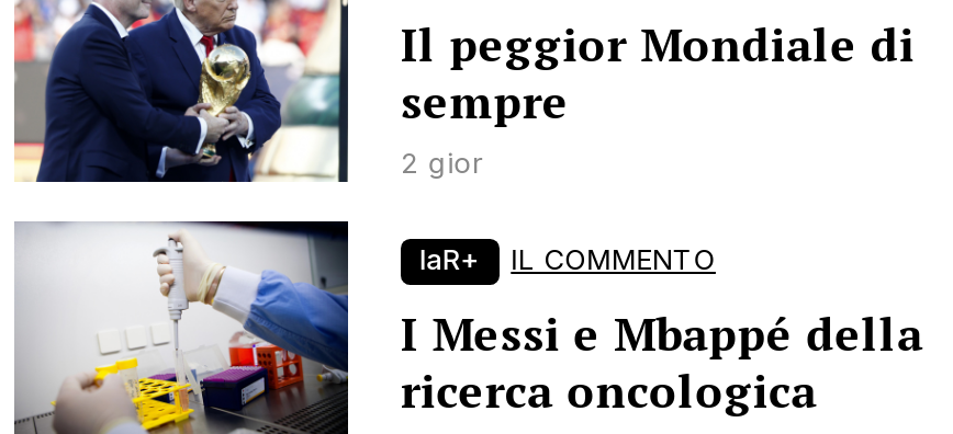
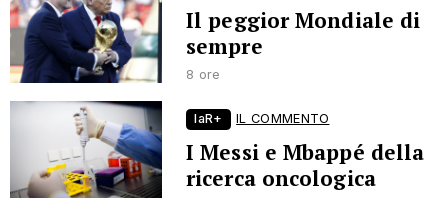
[401,148,484,181] 2 gior -> [186,67,220,82] 8 ore

